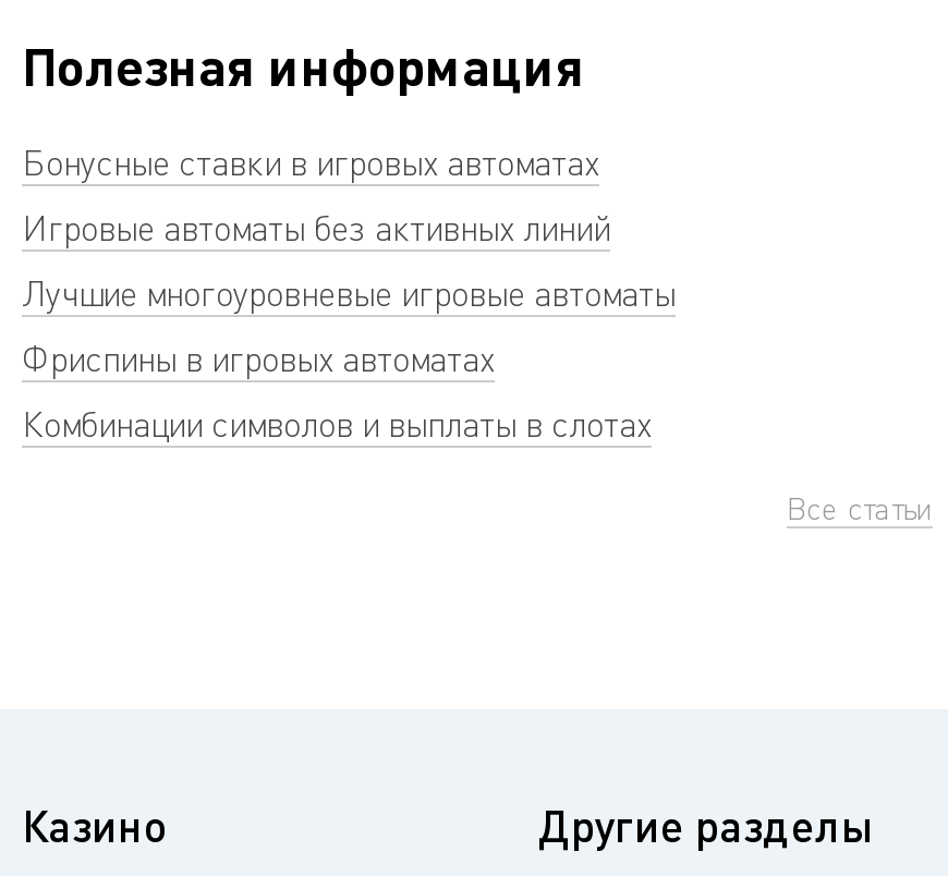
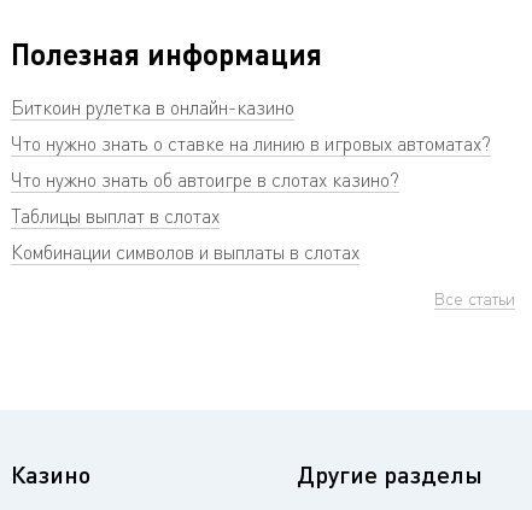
[22,141,599,185] Бонусные ставки в игровых автоматах -> [11,96,294,120] Биткоин рулетка в онлайн-казино
[22,207,610,250] Игровые автоматы без активных линий -> [11,132,491,156] Что нужно знать о ставке на линию в игровых автоматах?
[22,272,676,316] Лучшие многоуровневые игровые автоматы -> [11,168,399,192] Что нужно знать об автоигре в слотах казино?
[22,337,495,381] Фриспины в игровых автоматах -> [11,204,220,228] Таблицы выплат в слотах

